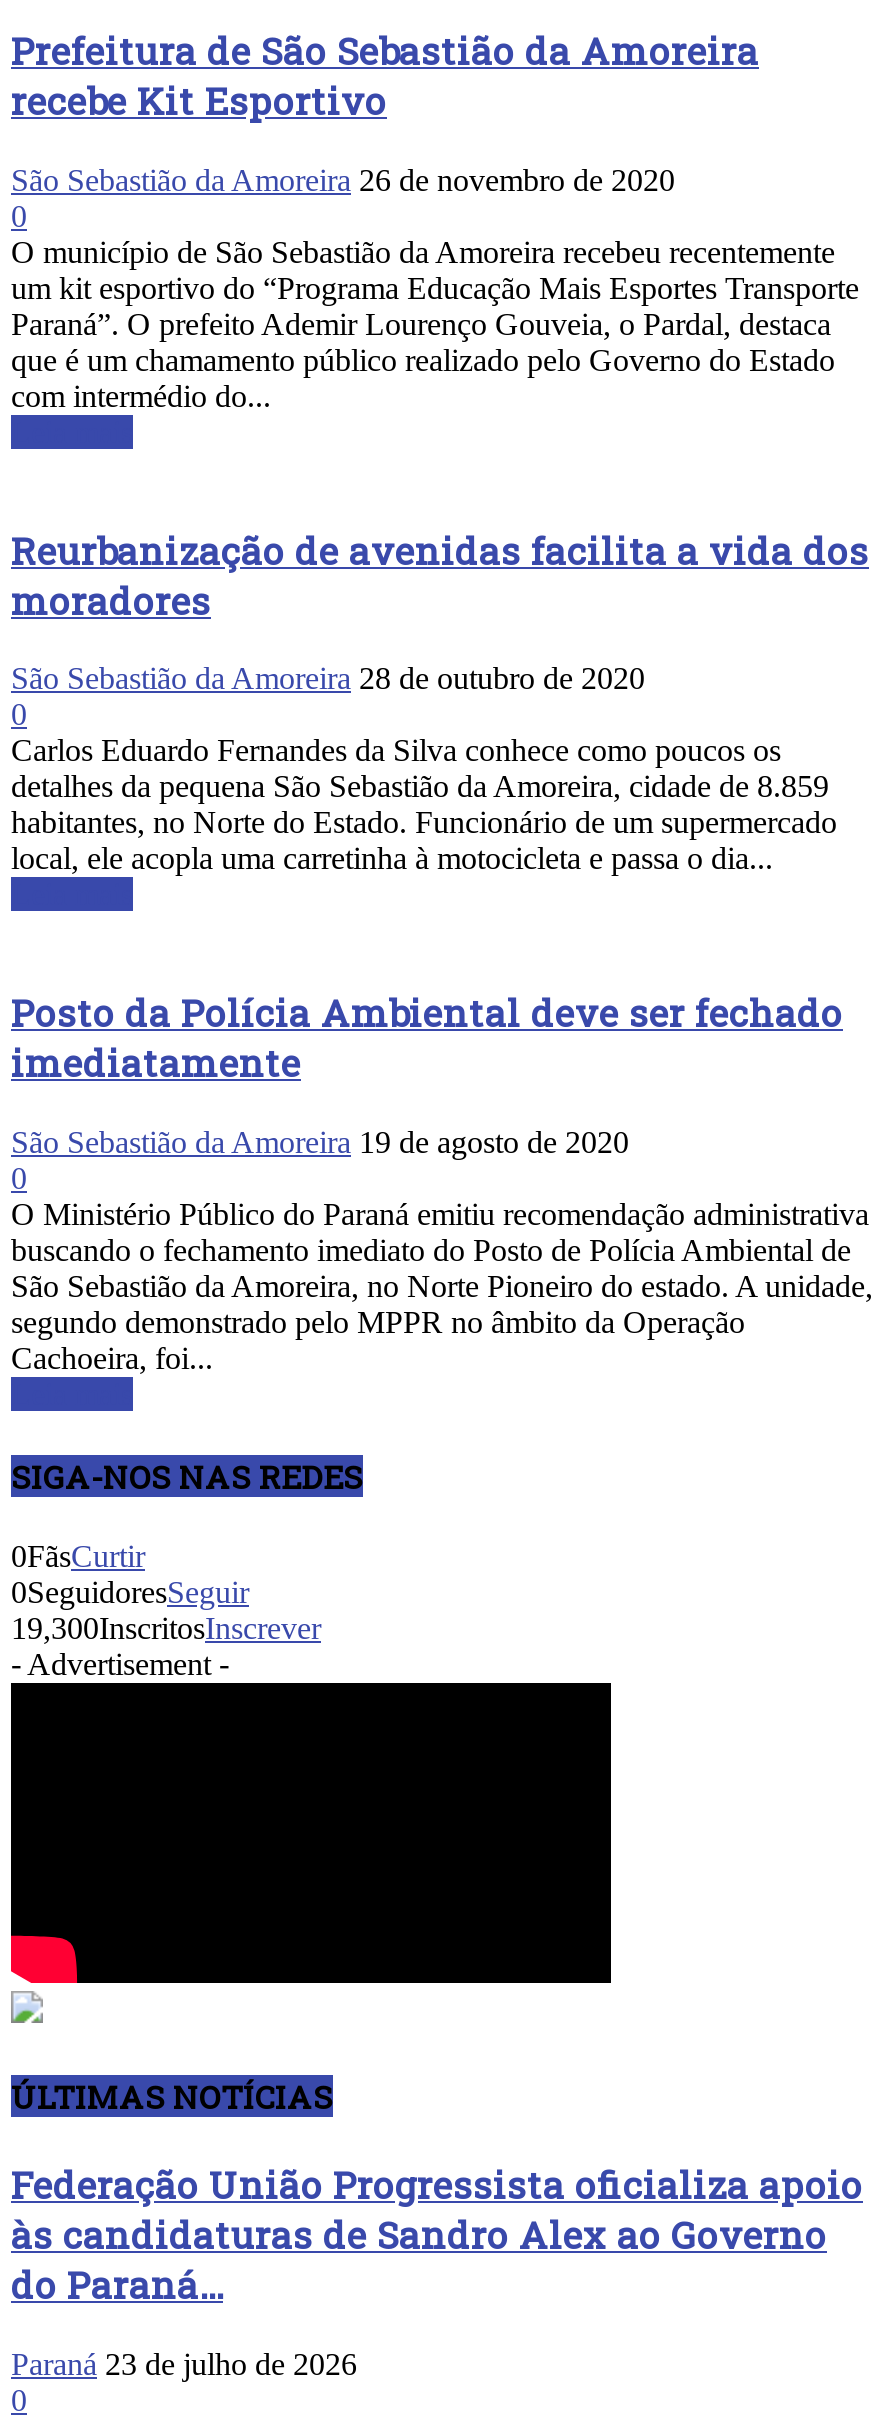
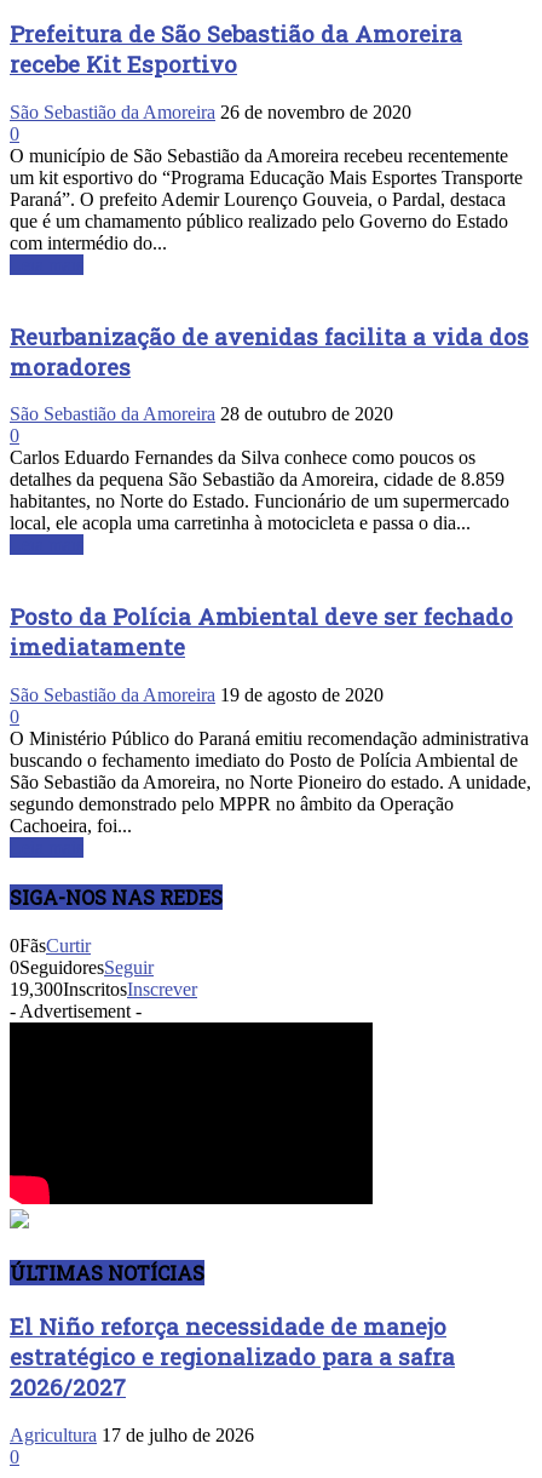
[11,2159,863,2309] Federação União Progressista oficializa apoio | às candidaturas de Sandro Alex ao Governo | do Paraná... -> [10,1311,455,1402] El Niño reforça necessidade de manejo | estratégico e regionalizado para a safra | 2026/2027
[11,2346,357,2380] Paraná 23 de julho de 2026 -> [10,1424,254,1445] Agricultura 17 de julho de 2026

